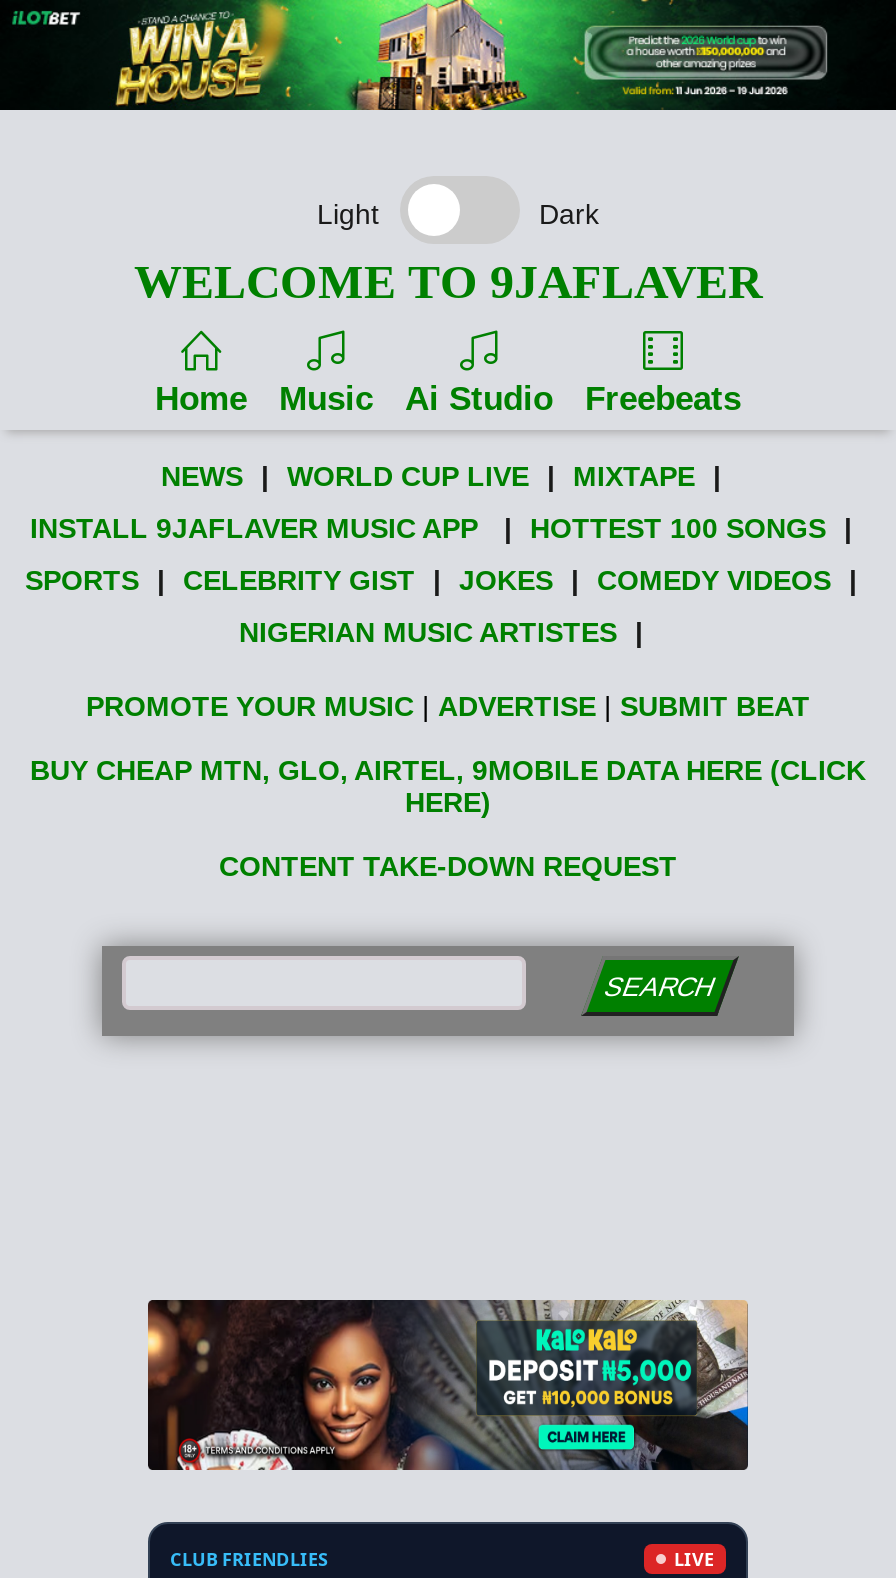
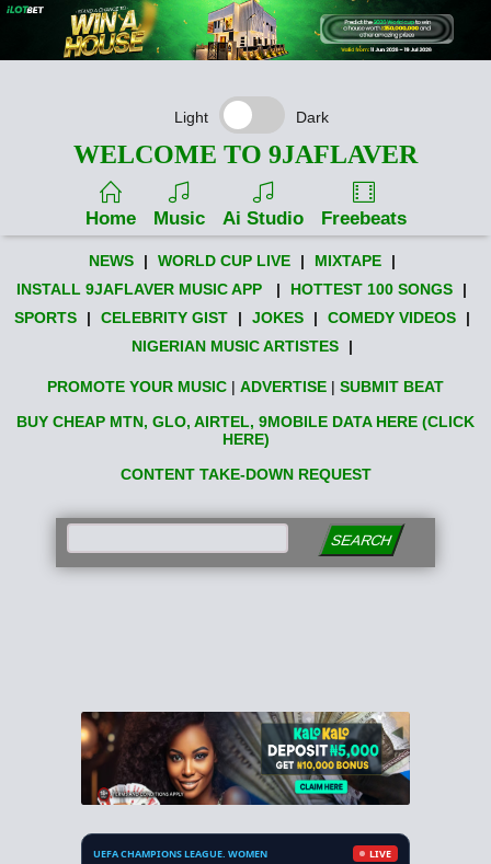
[170,1546,328,1572] CLUB FRIENDLIES -> [93,846,267,861] UEFA CHAMPIONS LEAGUE. WOMEN

